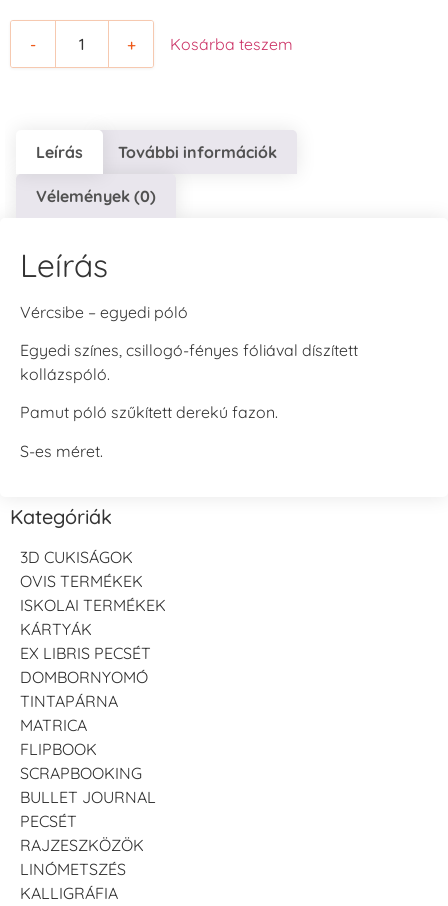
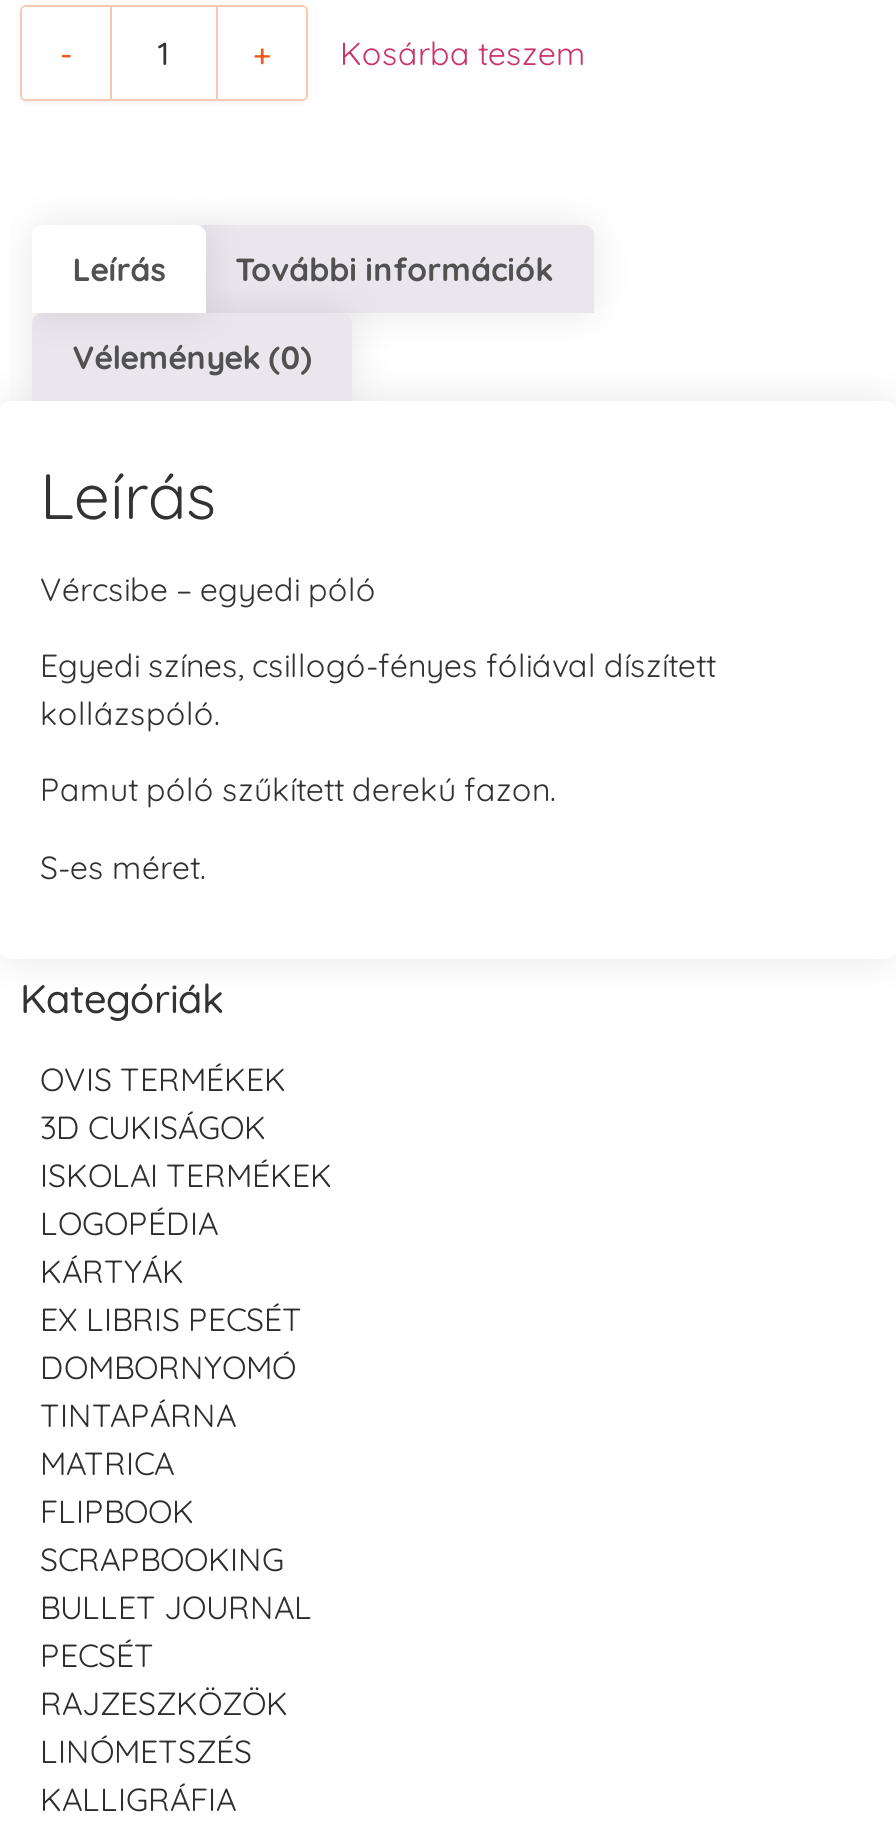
moved [20,571,143,591] -> [40,1059,286,1099]: OVIS TERMÉKEK
none -> [40,1203,218,1243] LOGOPÉDIA

